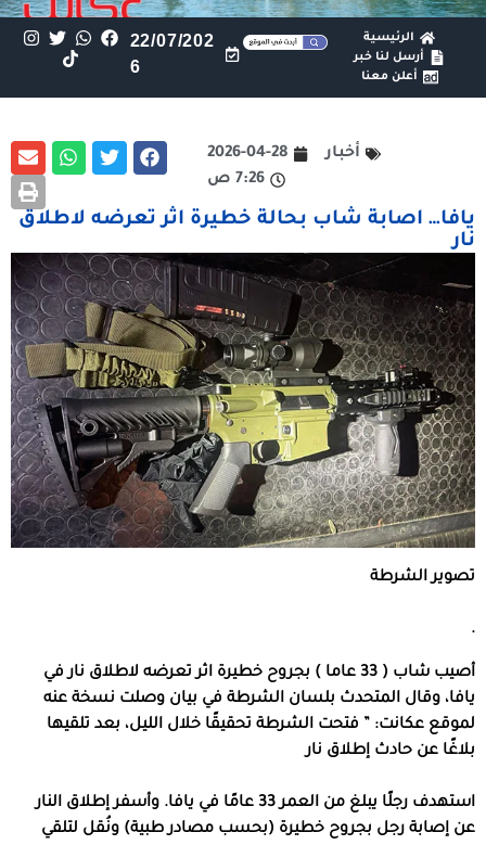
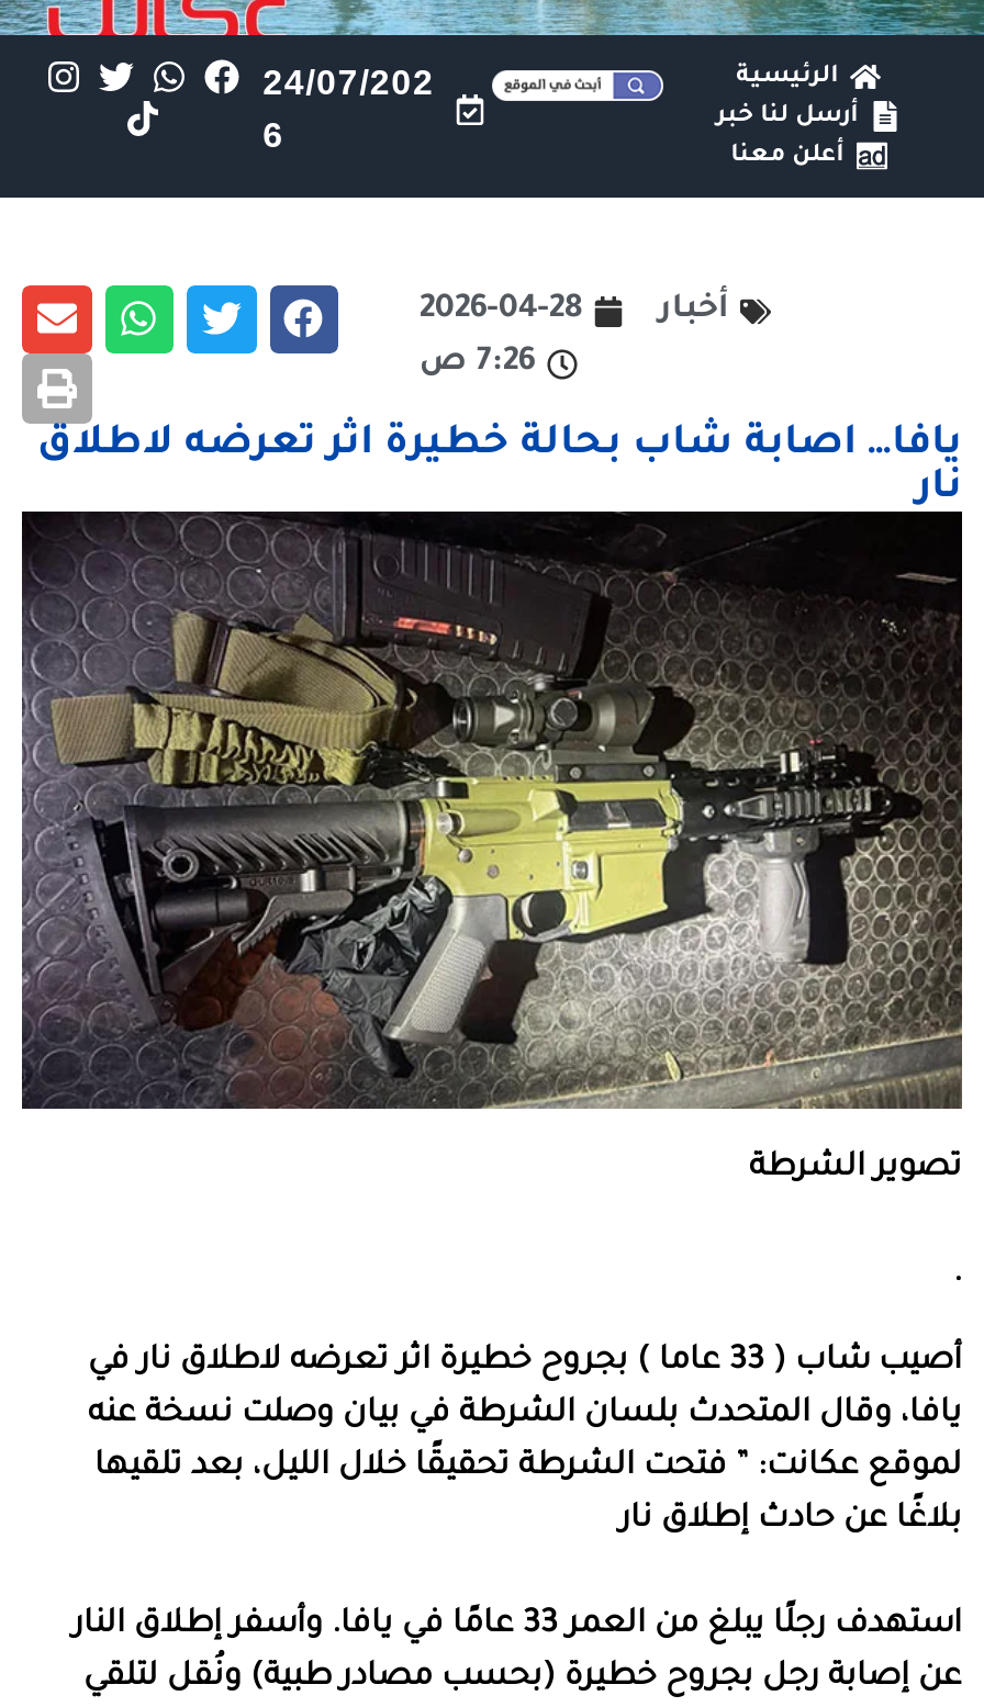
[130,31,215,49] 22/07/202 -> [263,63,434,100] 24/07/202

